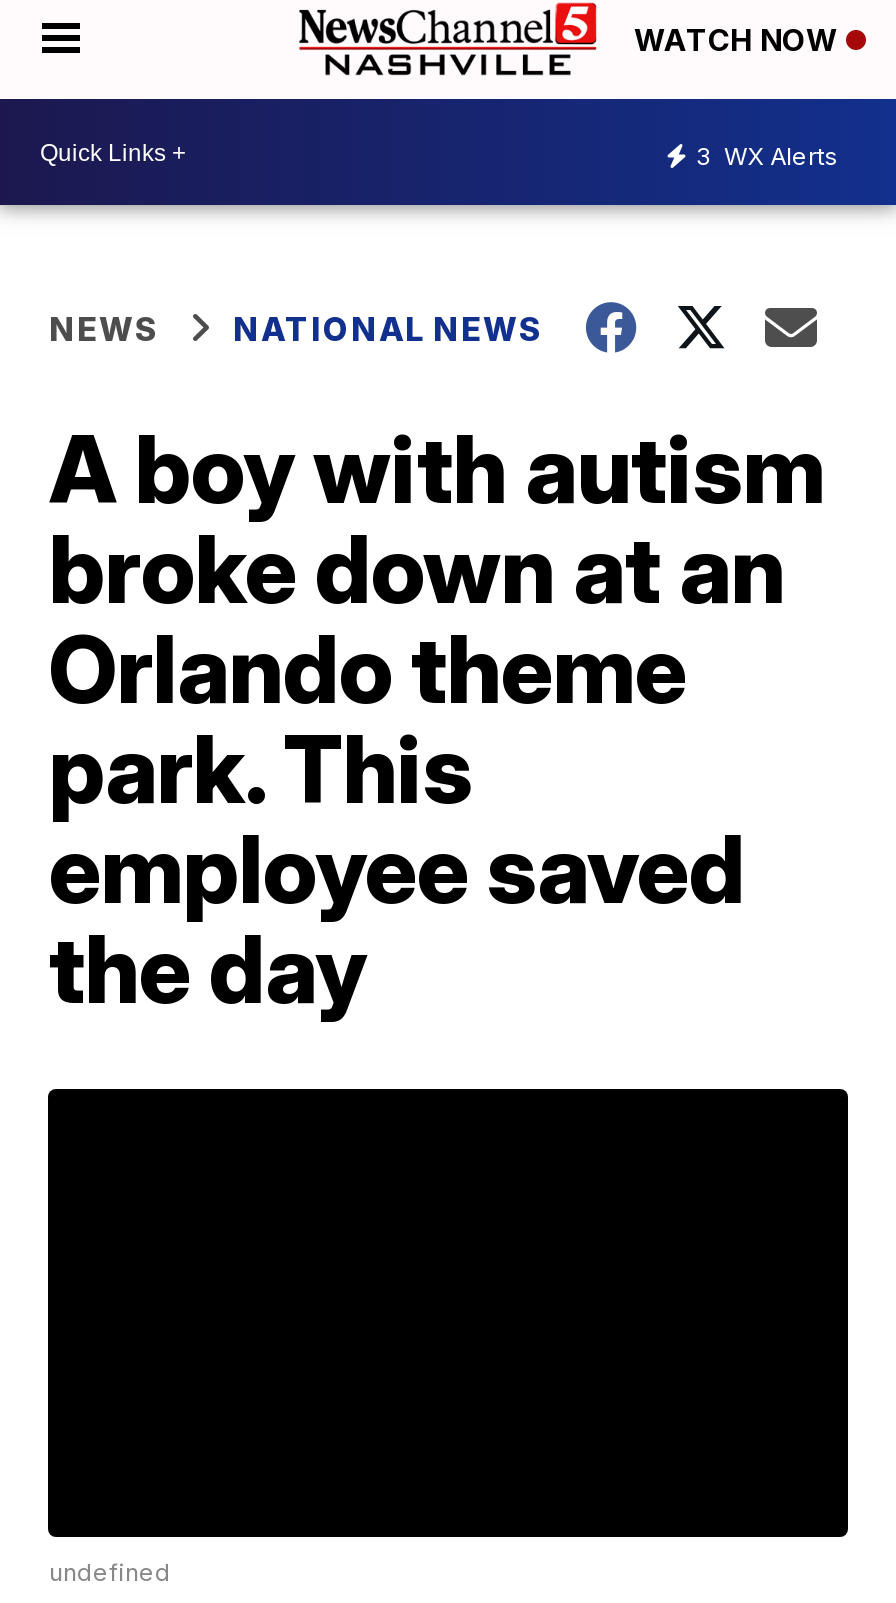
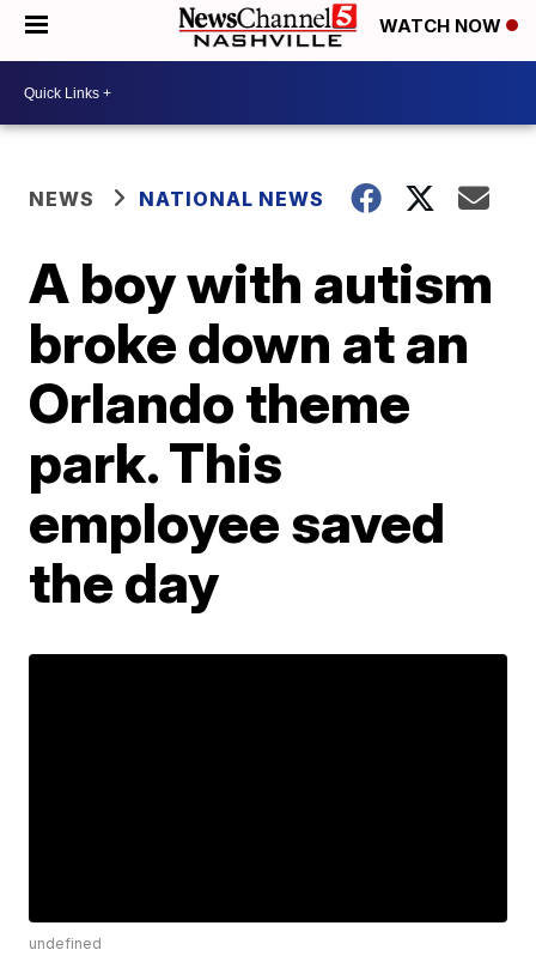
[696,140,838,170] 3 WX Alerts -> none

